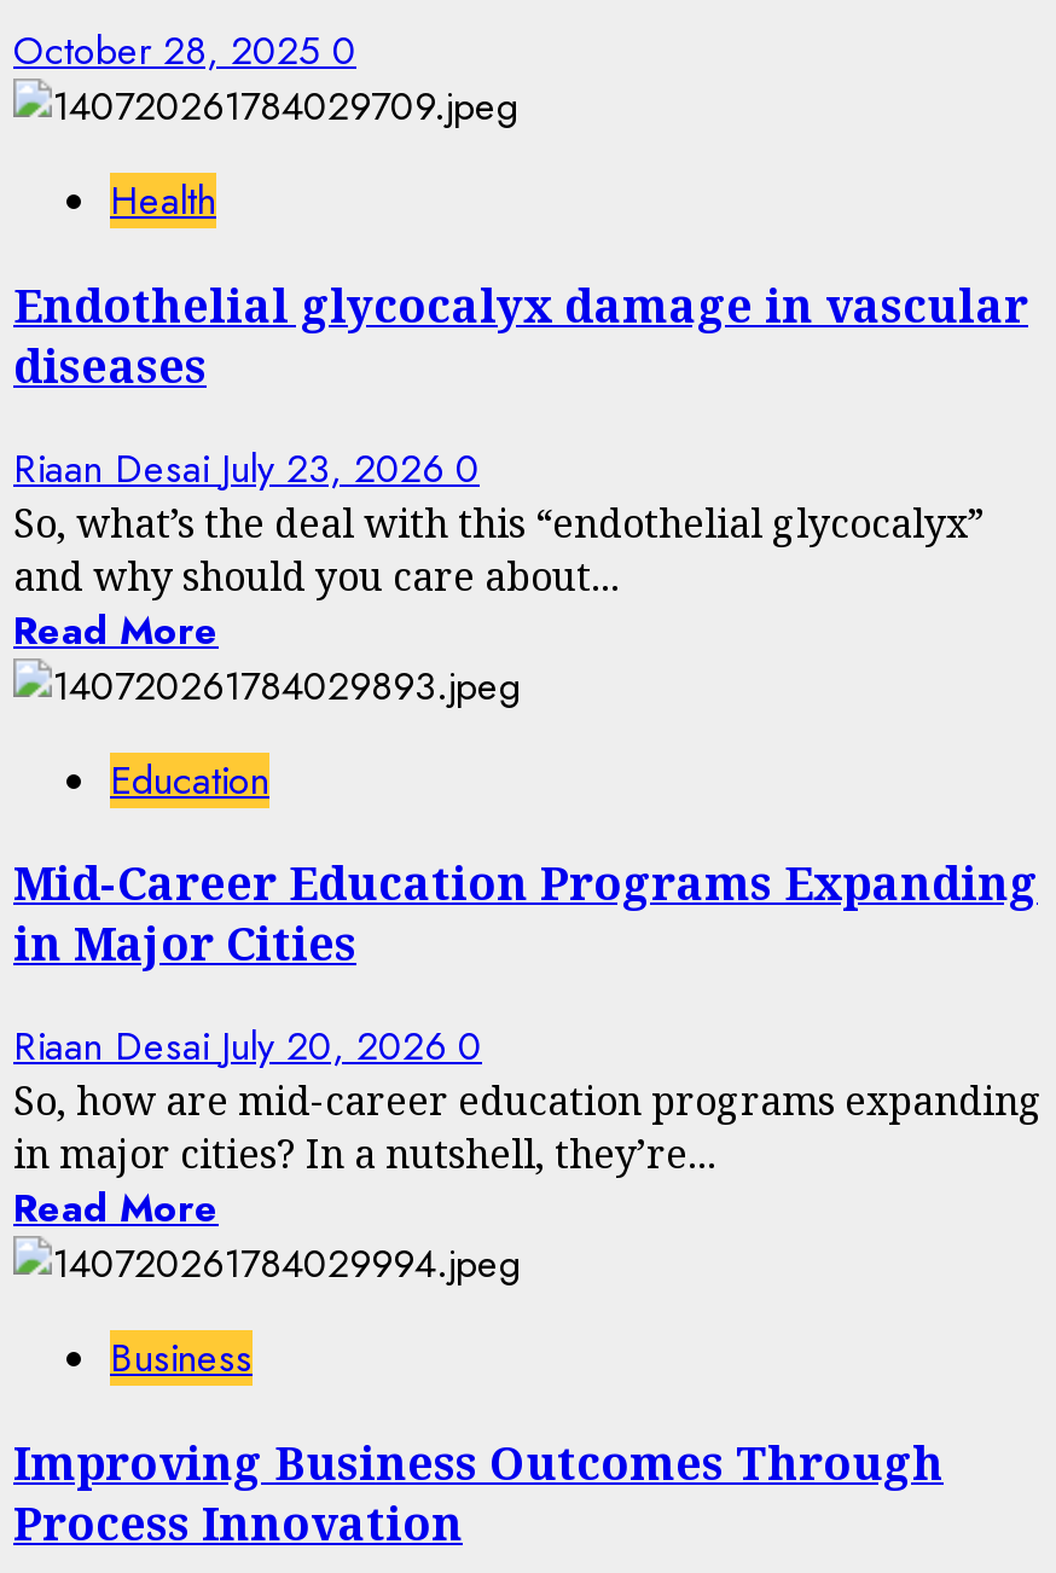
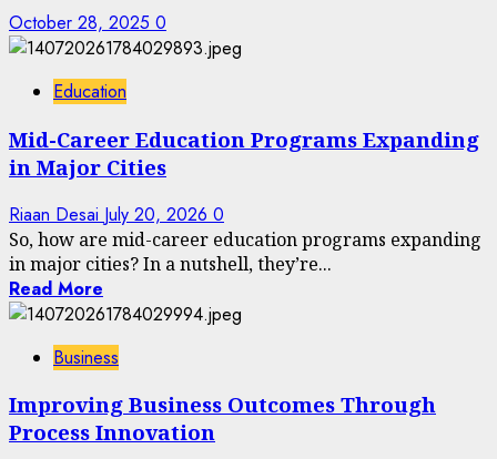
[13,173,1028,658] Health | Endothelial glycocalyx damage in vascular | diseases | Riaan Desai July 23, 2026 0 | So, what’s the deal with this “endothelial glycocalyx” | and why should you care about... | Read More -> none

